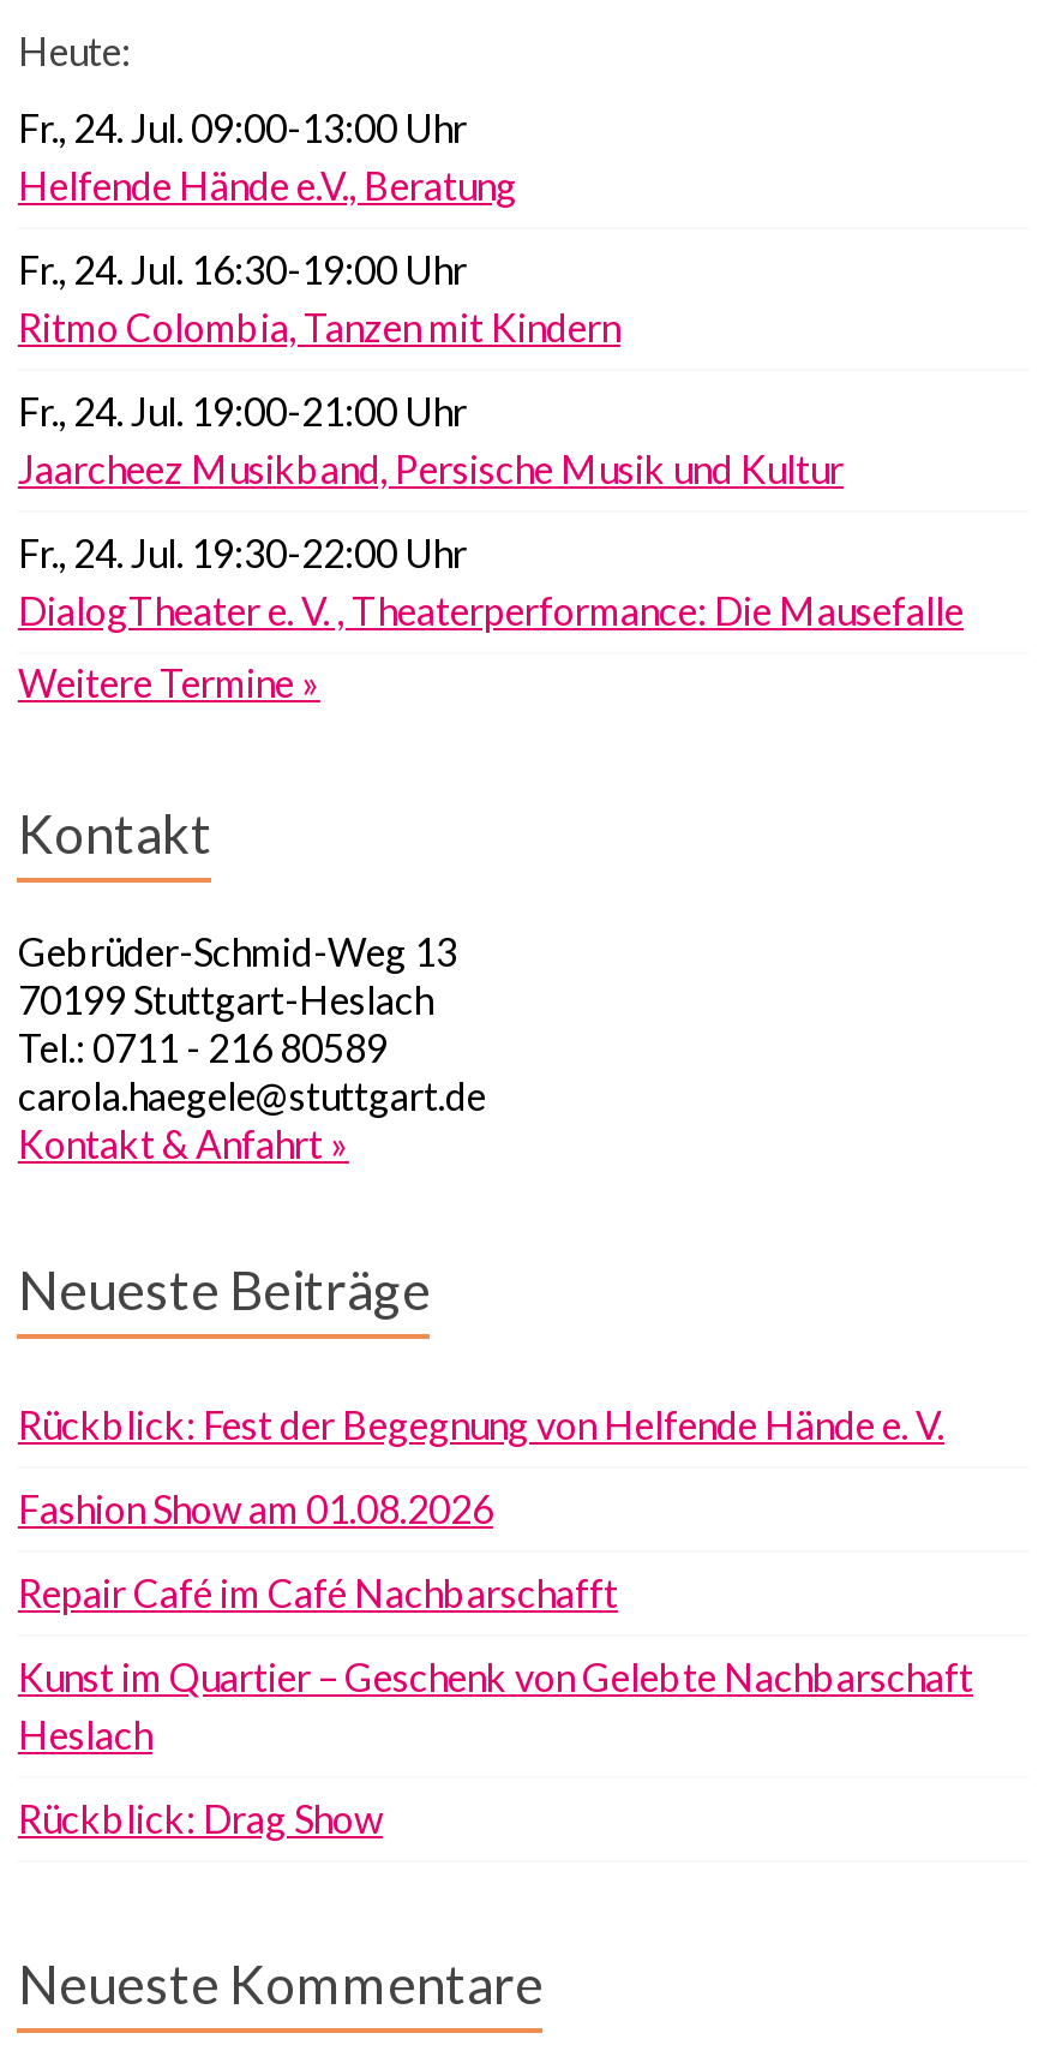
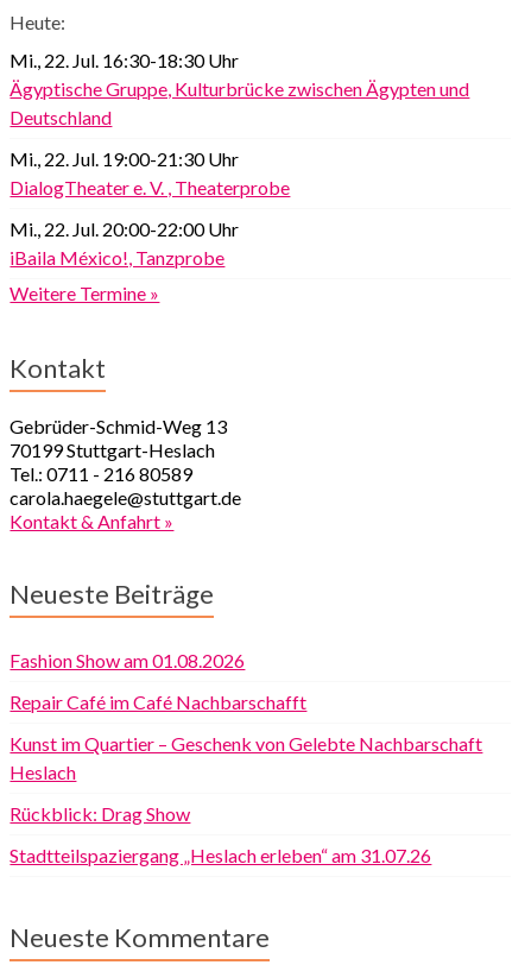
[18,104,963,632] Fr., 24. Jul. 09:00-13:00 Uhr | Helfende Hände e.V., Beratung | Fr., 24. Jul. 16:30-19:00 Uhr | Ritmo Colombia, Tanzen mit Kindern | Fr., 24. Jul. 19:00-21:00 Uhr | Jaarcheez Musikband, Persische Musik und Kultur | Fr., 24. Jul. 19:30-22:00 Uhr | DialogTheater e. V. , Theaterperformance: Die Mausefalle -> [10,48,470,268] Mi., 22. Jul. 16:30-18:30 Uhr | Ägyptische Gruppe, Kulturbrücke zwischen Ägypten und | Deutschland | Mi., 22. Jul. 19:00-21:30 Uhr | DialogTheater e. V. , Theaterprobe | Mi., 22. Jul. 20:00-22:00 Uhr | iBaila México!, Tanzprobe
[18,1400,944,1446] Rückblick: Fest der Begegnung von Helfende Hände e. V. -> none
moved [18,1484,973,1840] -> [10,648,483,824]: Fashion Show am 01.08.2026 | Repair Café im Café Nachbarschafft | Kunst im Quartier – Geschenk von Gelebte Nachbarschaft | Heslach | Rückblick: Drag Show
none -> [10,843,432,866] Stadtteilspaziergang „Heslach erleben“ am 31.07.26

